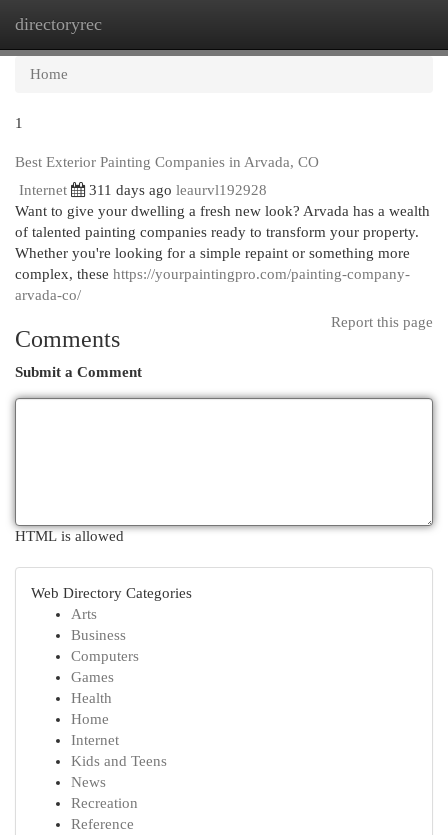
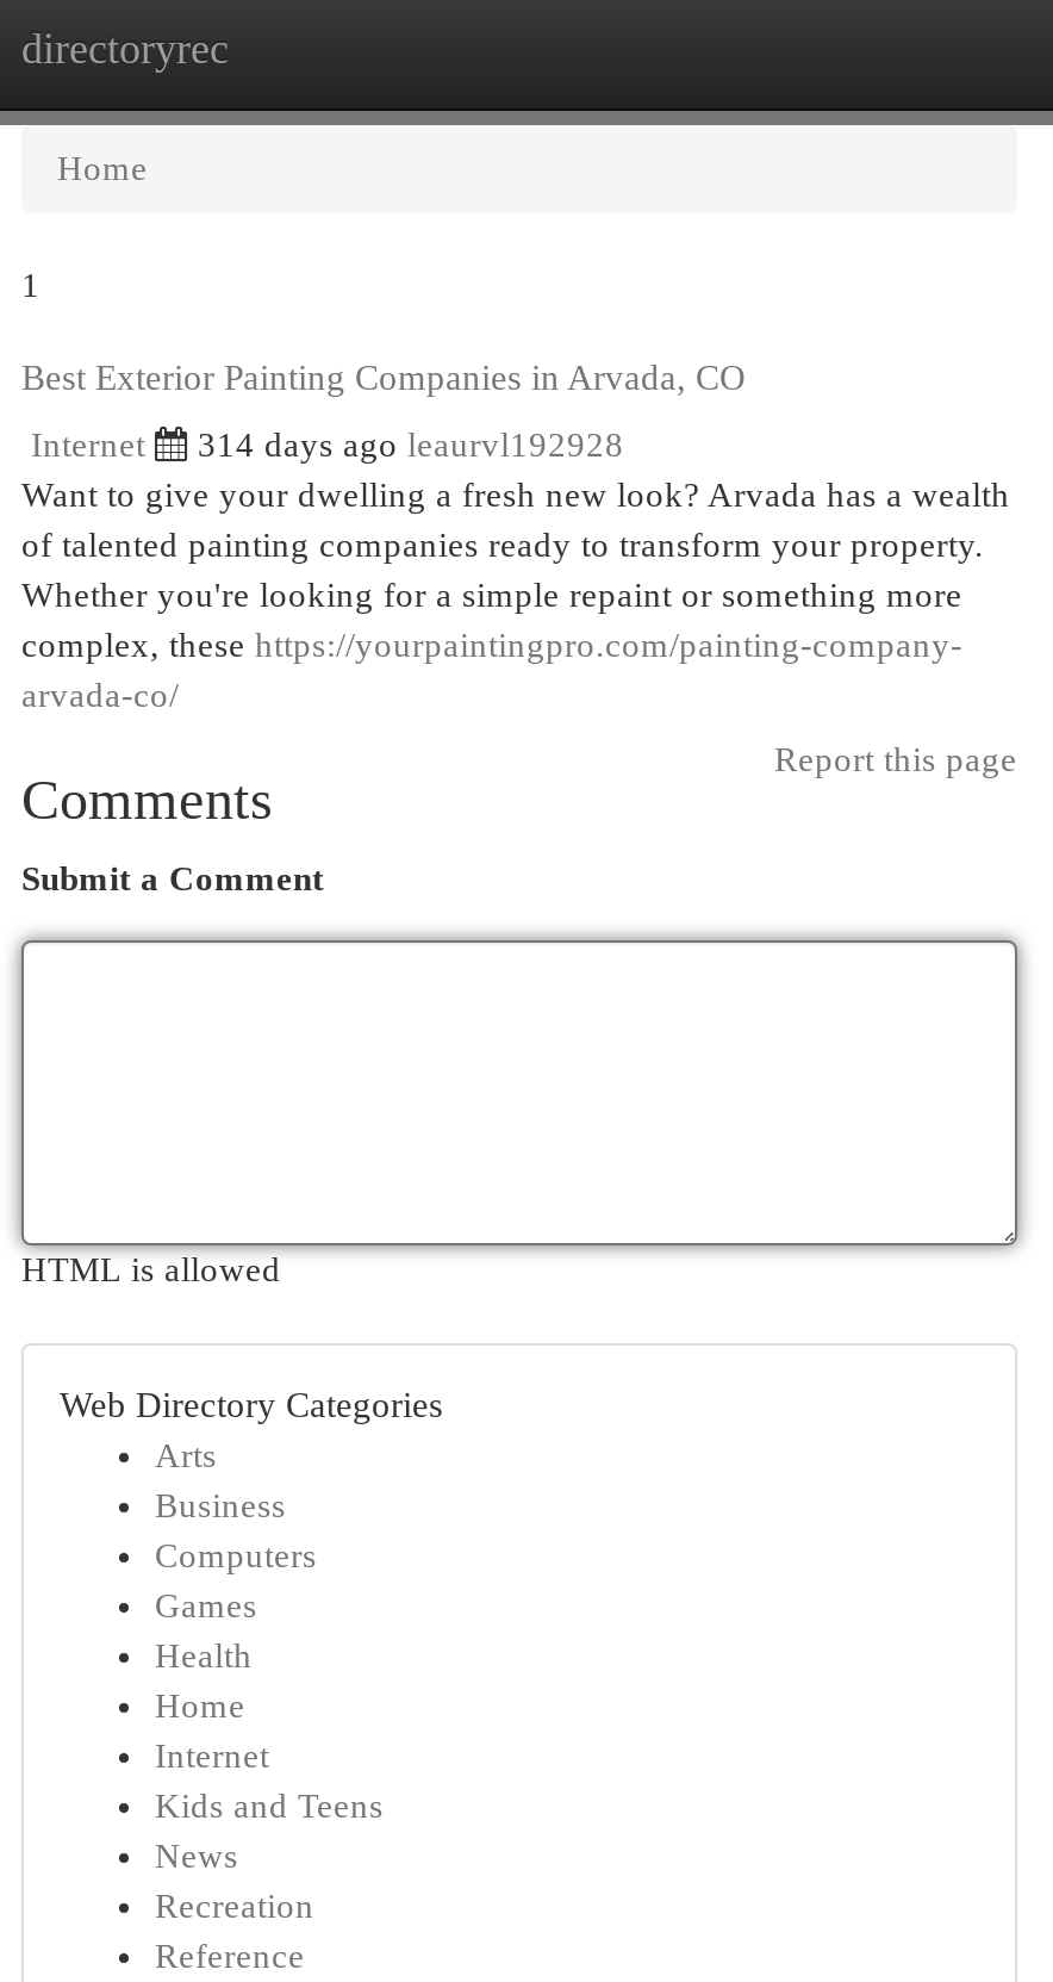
[89,182,267,198] 311 days ago leaurvl192928 -> [198,425,624,464] 314 days ago leaurvl192928

